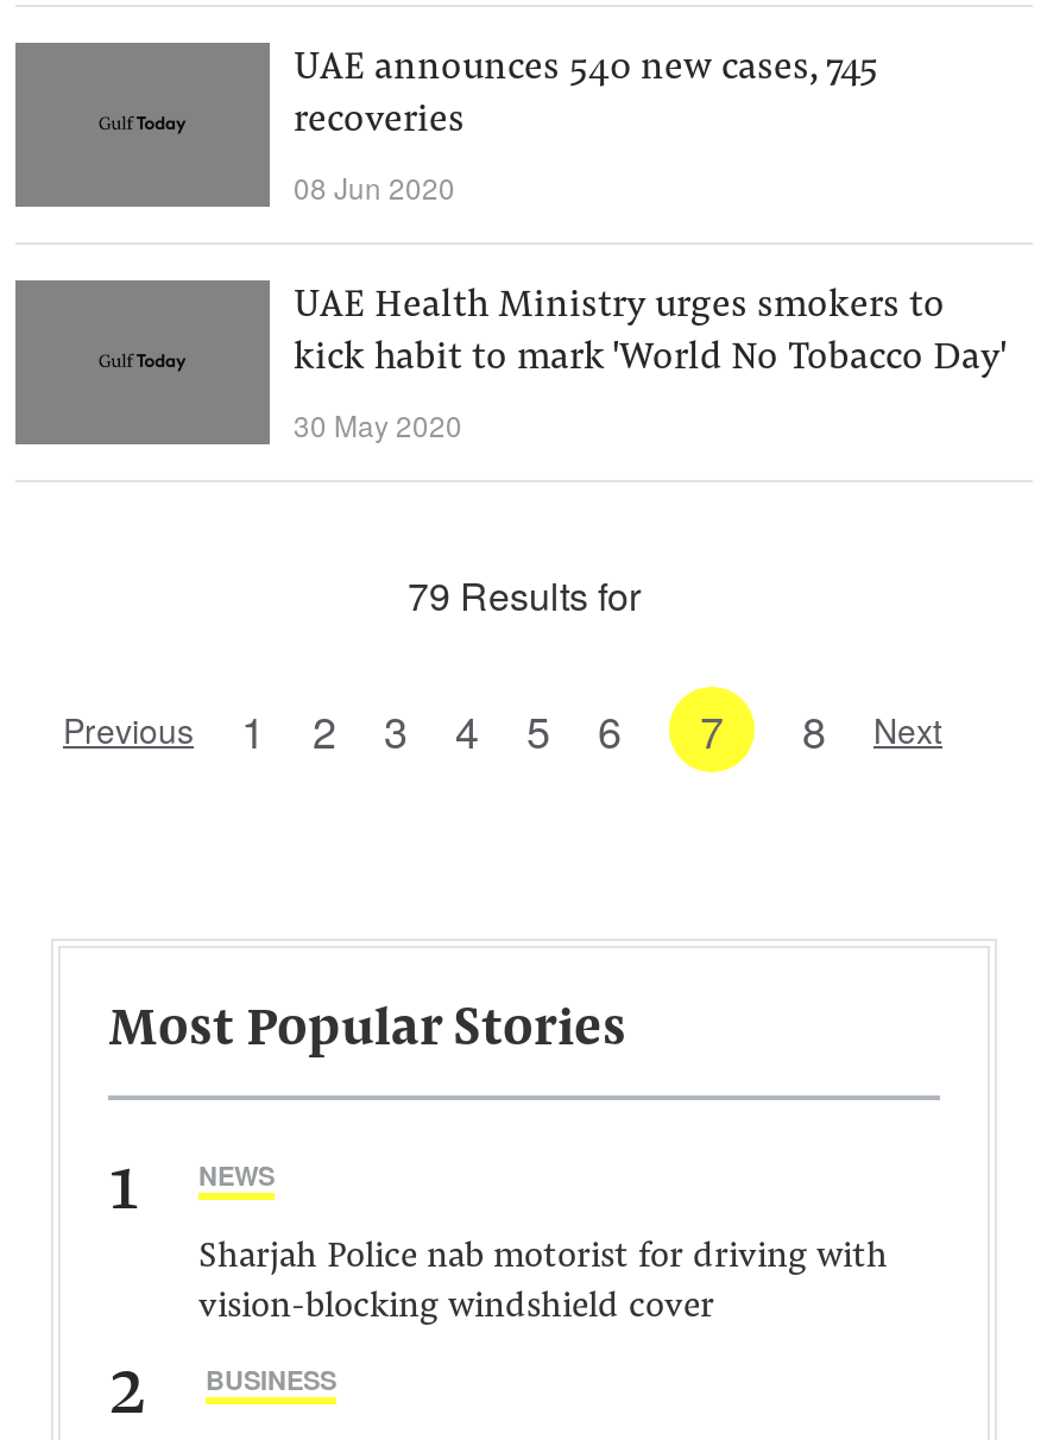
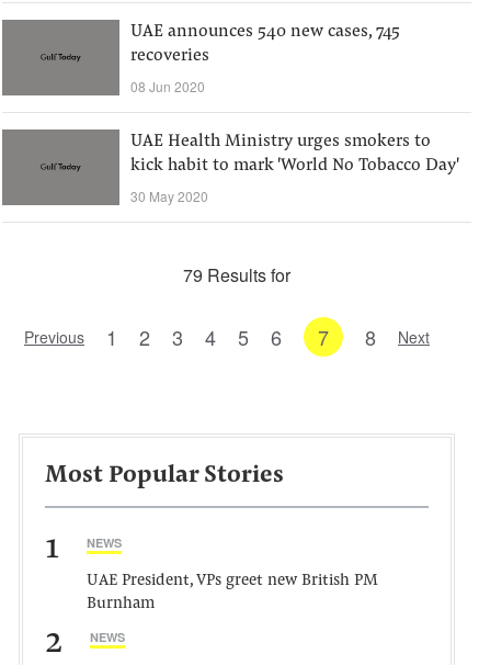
[198,1240,888,1326] Sharjah Police nab motorist for driving with | vision-blocking windshield cover -> [87,573,378,612] UAE President, VPs greet new British PM | Burnham
[206,1362,336,1397] BUSINESS -> [90,629,125,645] NEWS

